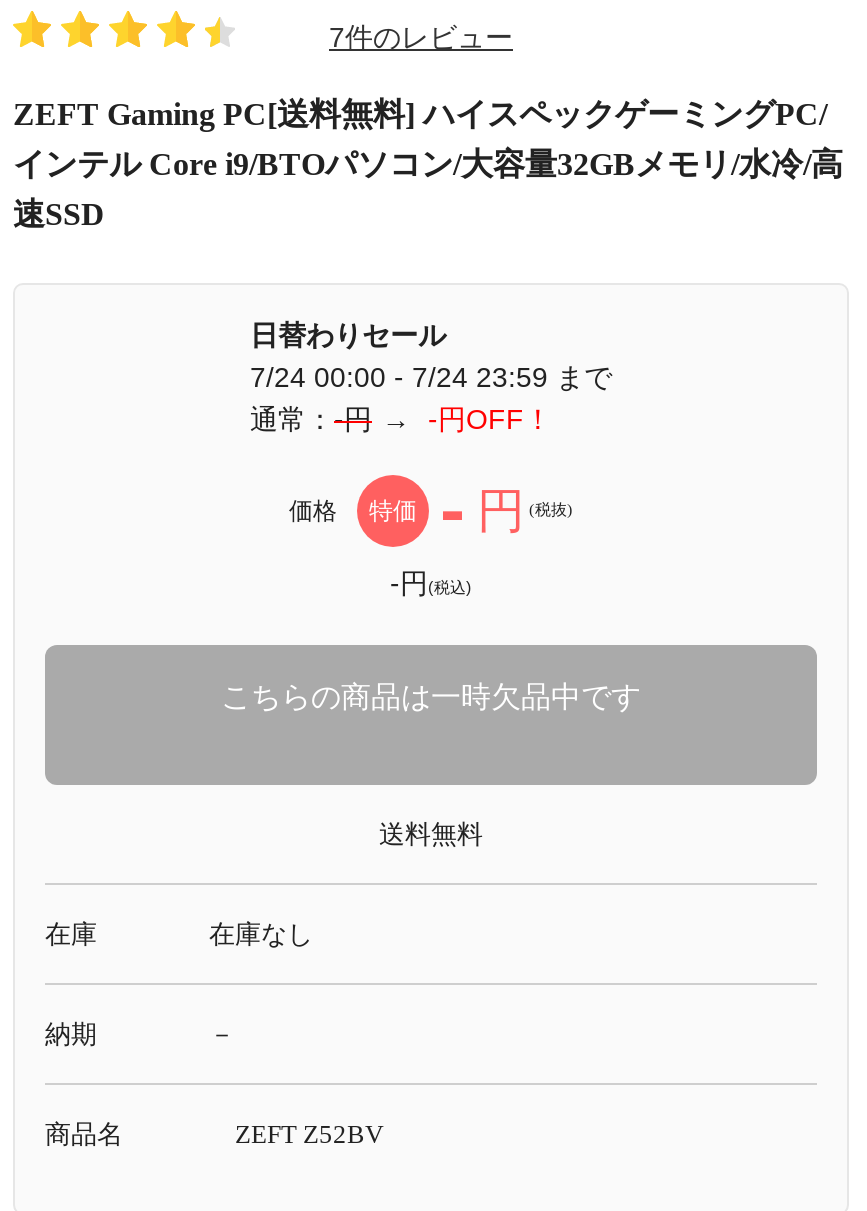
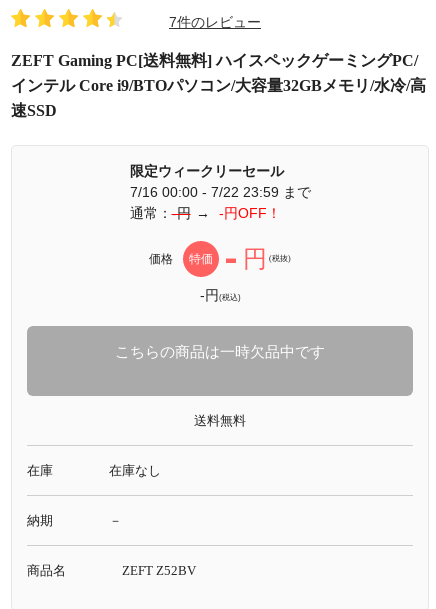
[250,318,612,392] 日替わりセール | 7/24 00:00 - 7/24 23:59 まで -> [129,162,310,199] 限定ウィークリーセール | 7/16 00:00 - 7/22 23:59 まで

